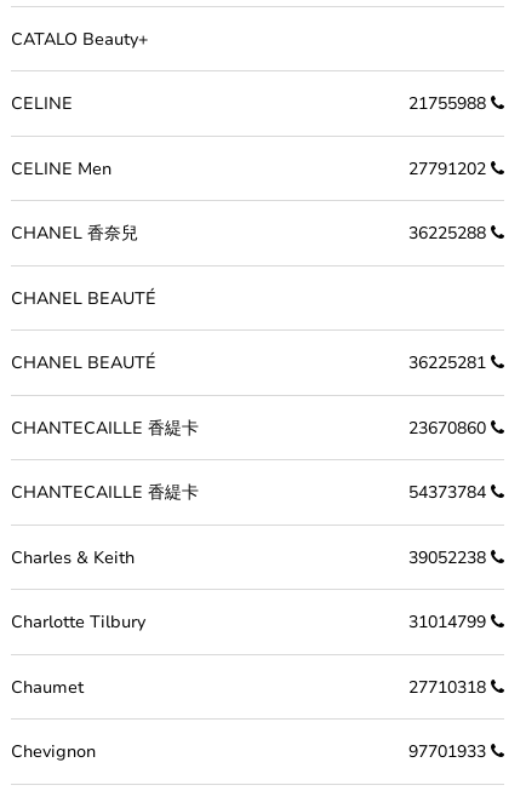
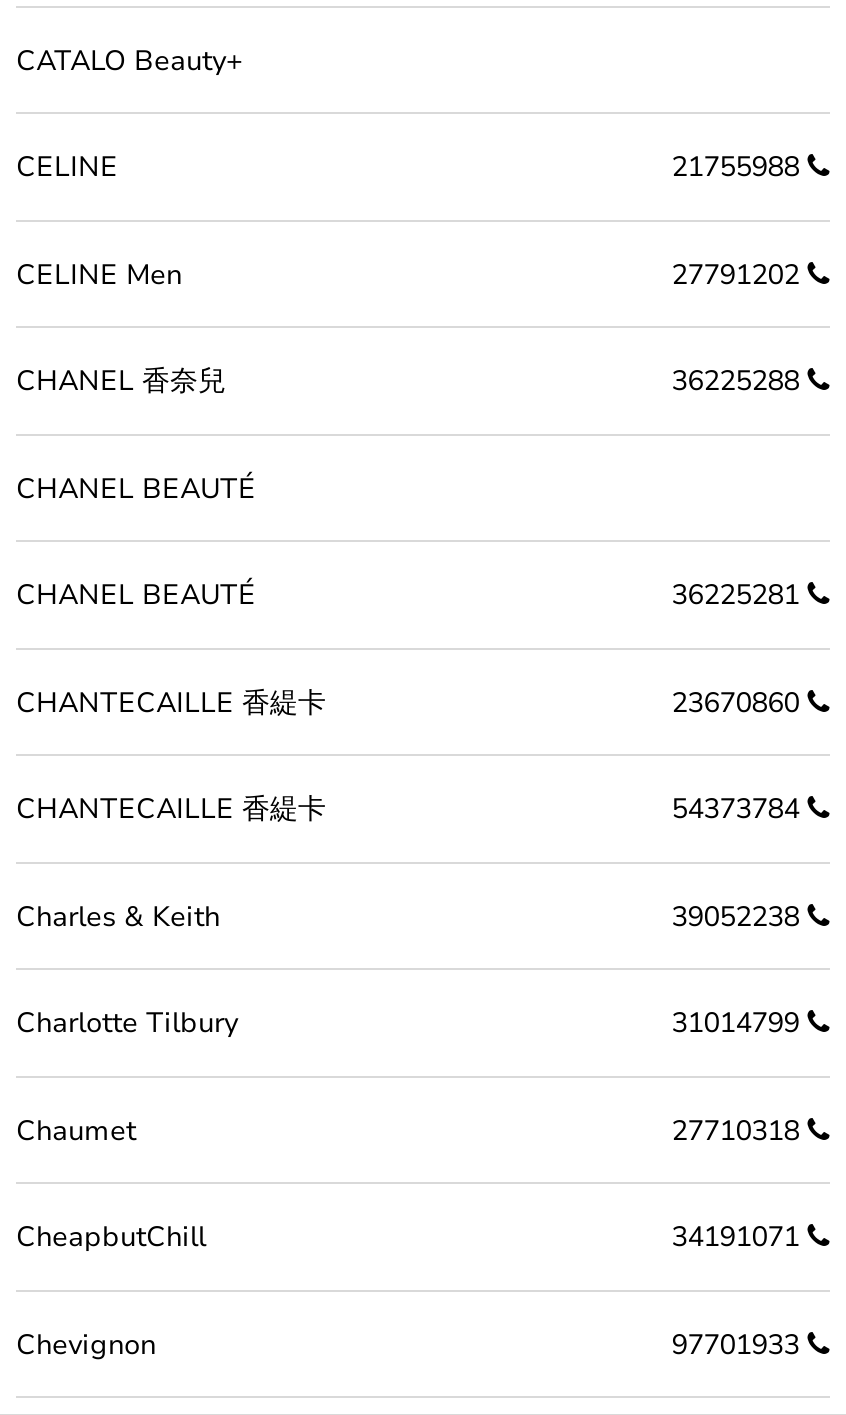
none -> [16,1218,807,1256] CheapbutChill | 34191071

